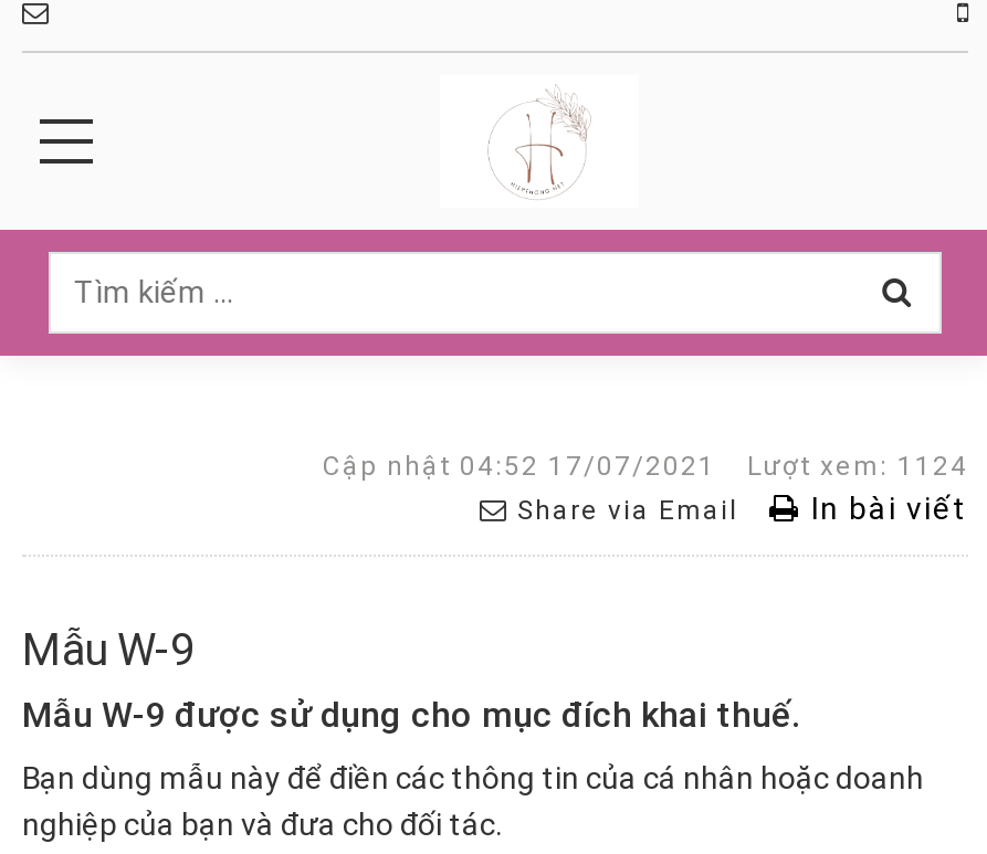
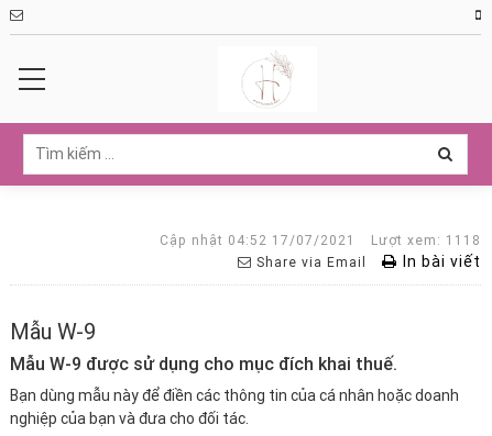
[323,449,968,482] Cập nhật 04:52 17/07/2021 Lượt xem: 1124 -> [160,232,481,248] Cập nhật 04:52 17/07/2021 Lượt xem: 1118

